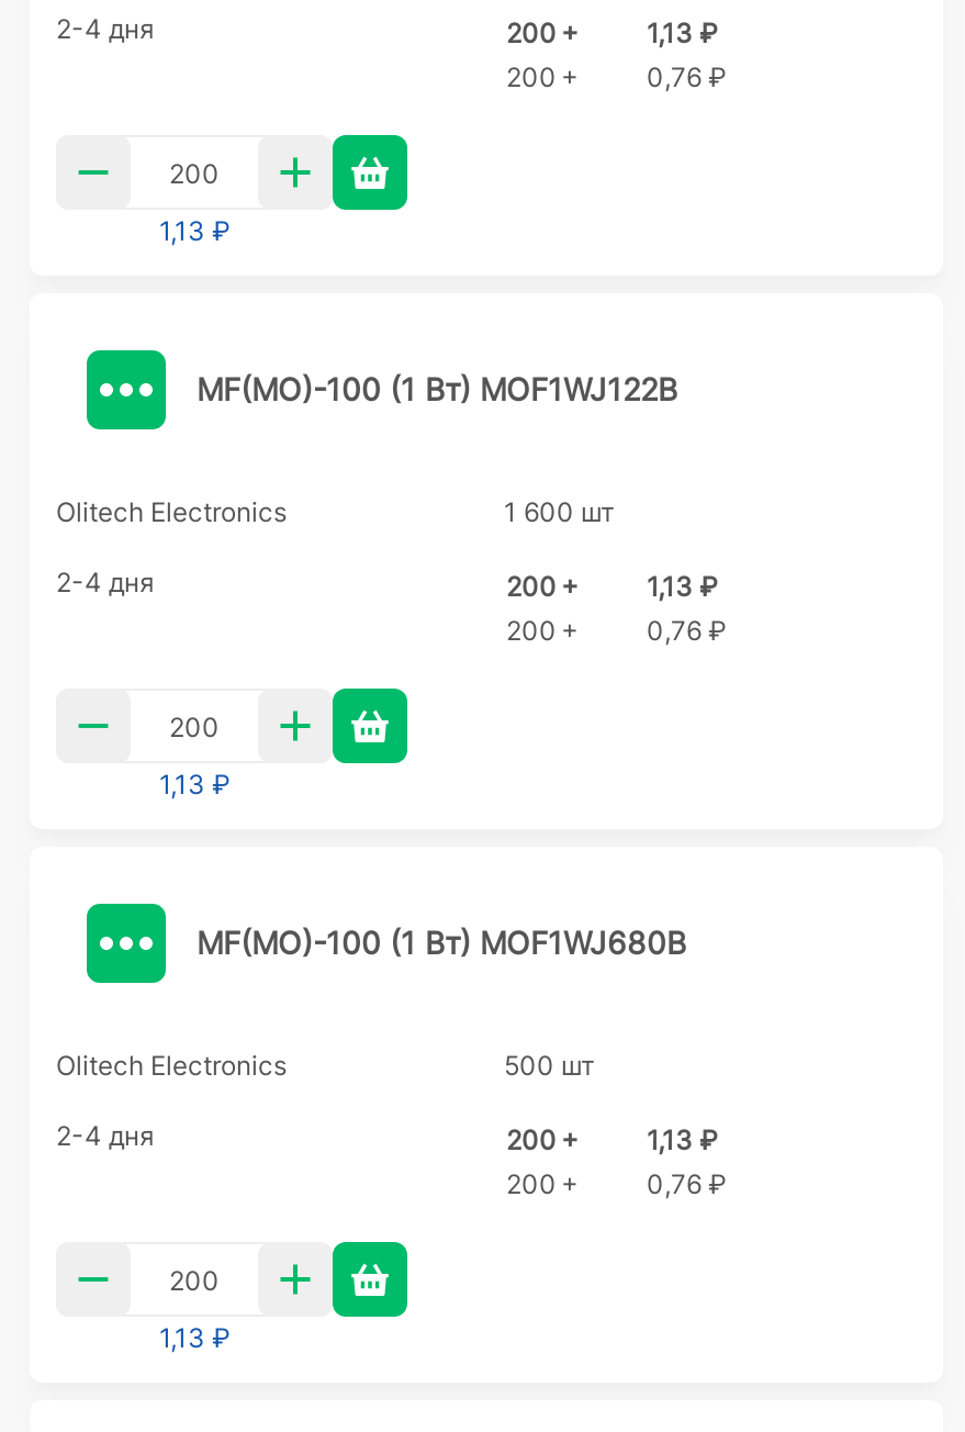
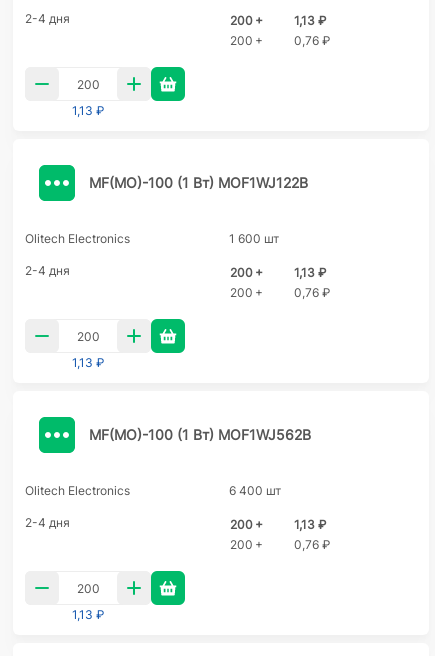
[197,922,686,960] MF(MO)-100 (1 Вт) MOF1WJ680B -> [89,425,311,442] MF(MO)-100 (1 Вт) MOF1WJ562B
[504,1049,594,1082] 500 шт -> [229,483,281,498] 6 400 шт

